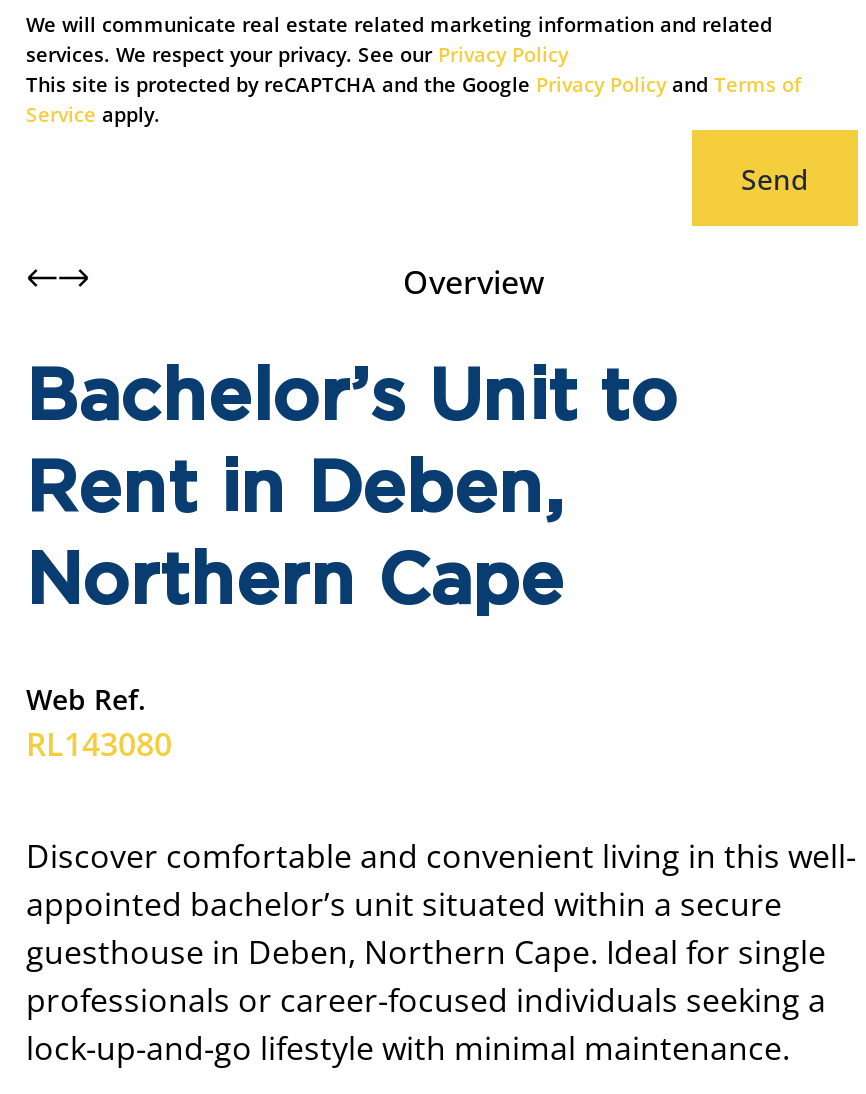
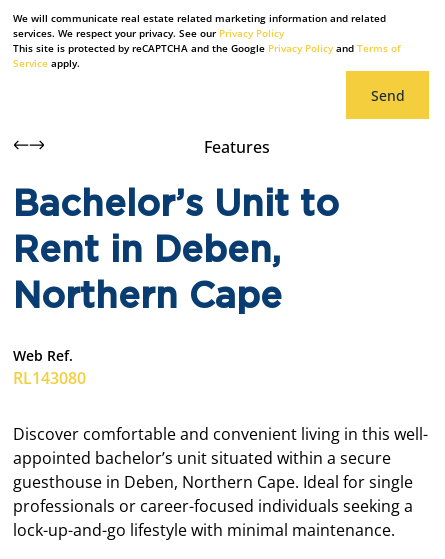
[403,260,545,304] Overview -> [204,136,270,158] Features

